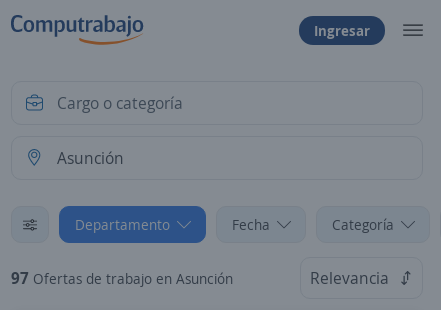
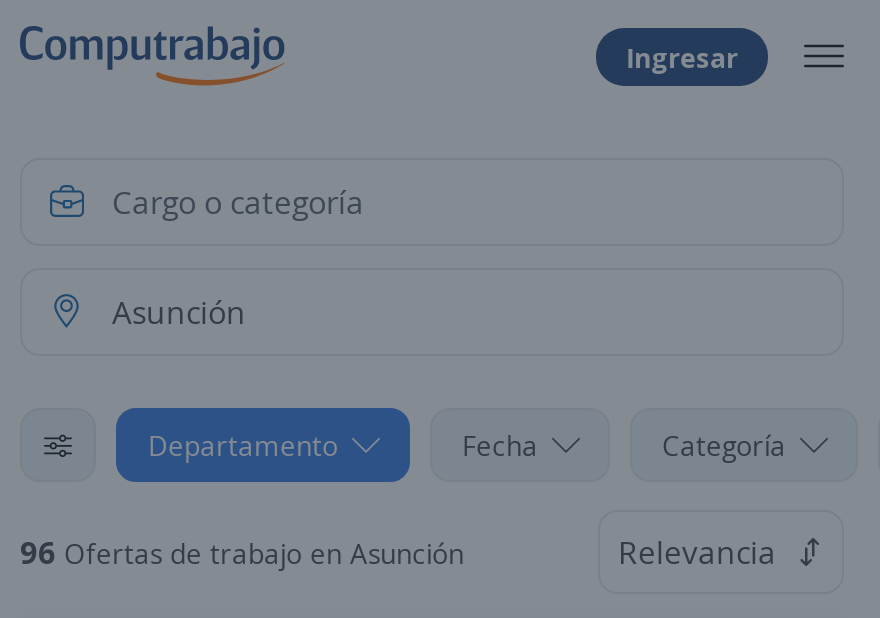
[11,267,233,289] 97 Ofertas de trabajo en Asunción -> [20,530,464,574] 96 Ofertas de trabajo en Asunción

